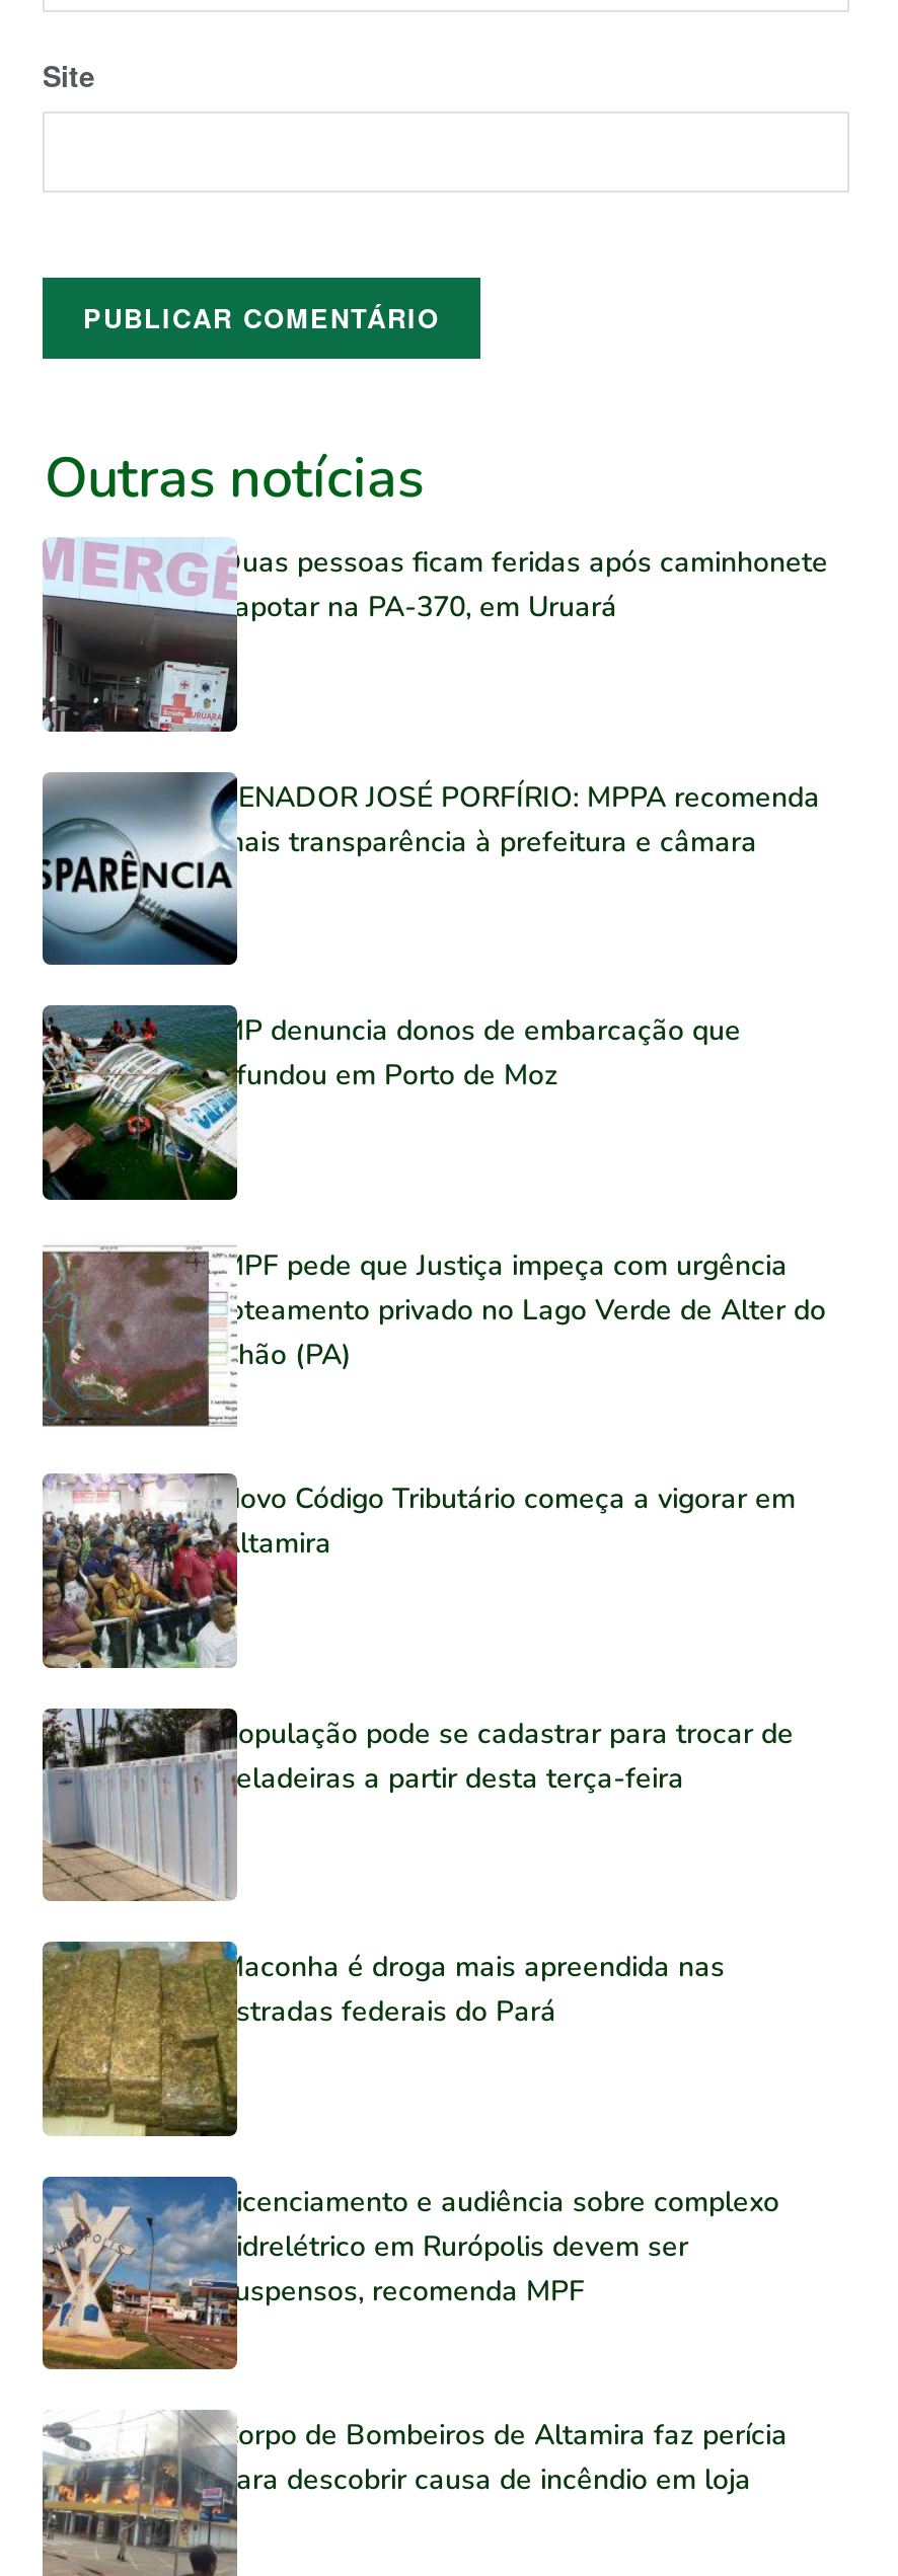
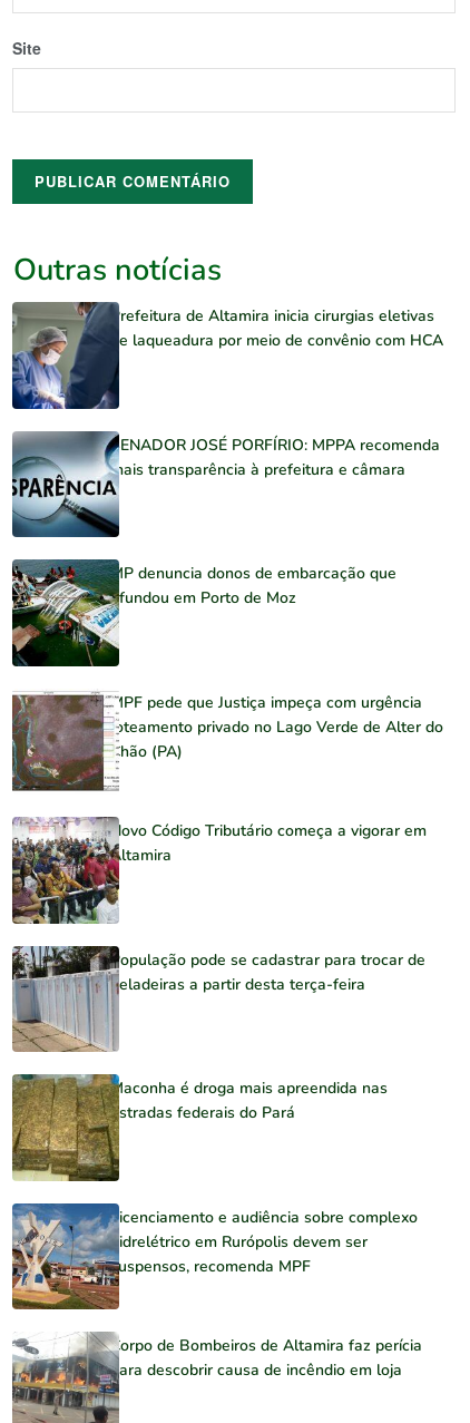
[41,537,828,734] [image] | Duas pessoas ficam feridas após caminhonete | capotar na PA-370, em Uruará -> [11,301,443,410] [image] | Prefeitura de Altamira inicia cirurgias eletivas | de laqueadura por meio de convênio com HCA

